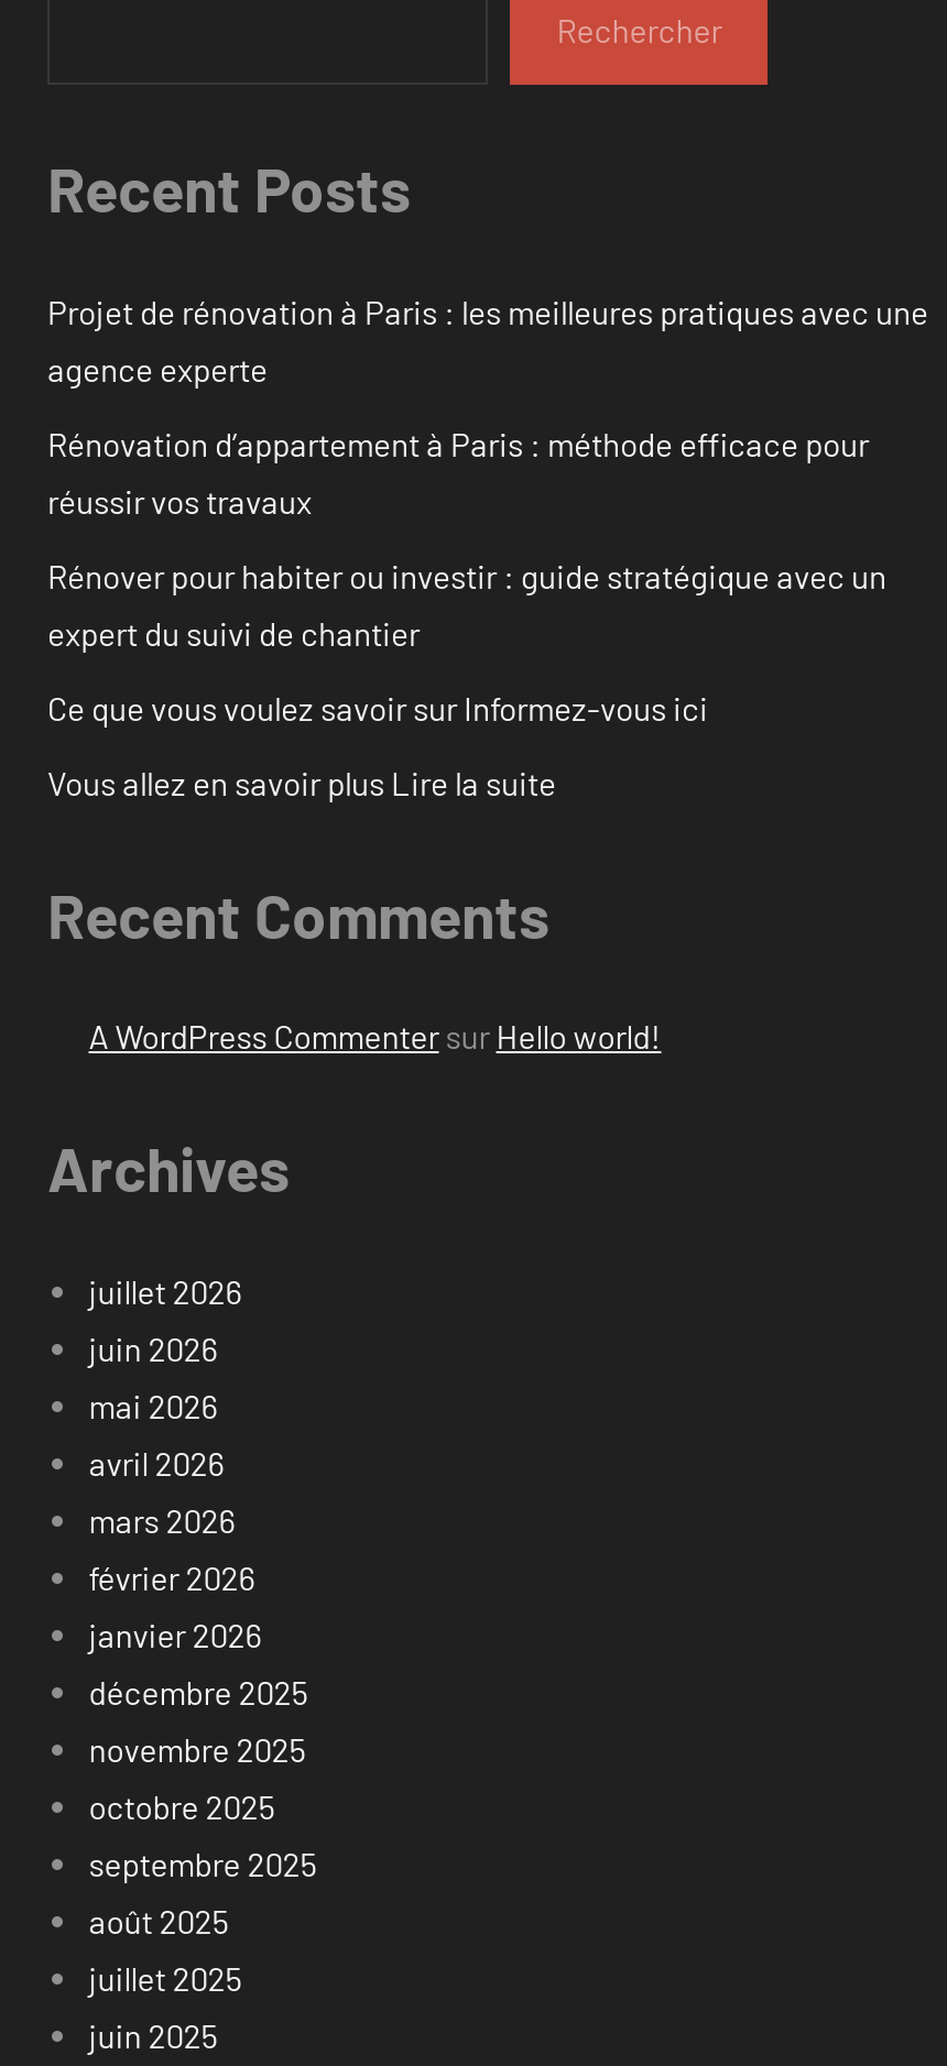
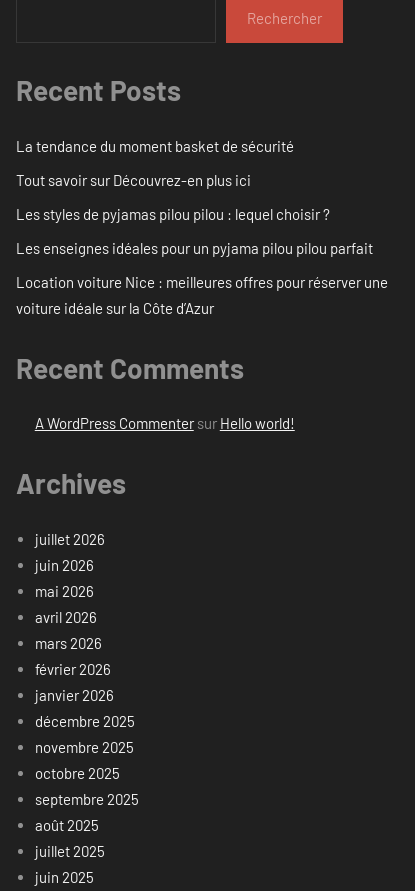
[47,291,928,388] Projet de rénovation à Paris : les meilleures pratiques avec une | agence experte -> [16,137,294,155] La tendance du moment basket de sécurité
[47,423,869,520] Rénovation d’appartement à Paris : méthode efficace pour | réussir vos travaux -> [16,171,251,189] Tout savoir sur Découvrez-en plus ici
[47,555,886,652] Rénover pour habiter ou investir : guide stratégique avec un | expert du suivi de chantier -> [16,205,330,223] Les styles de pyjamas pilou pilou : lequel choisir ?
[47,687,708,727] Ce que vous voulez savoir sur Informez-vous ici -> [16,239,373,257] Les enseignes idéales pour un pyjama pilou pilou parfait
[47,762,556,802] Vous allez en savoir plus Lire la suite -> [16,273,388,317] Location voiture Nice : meilleures offres pour réserver une | voiture idéale sur la Côte d’Azur

